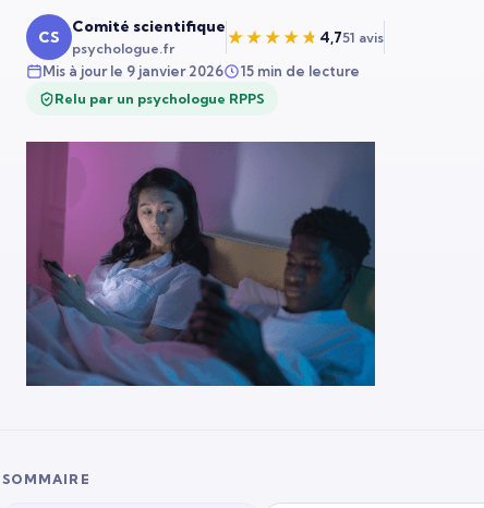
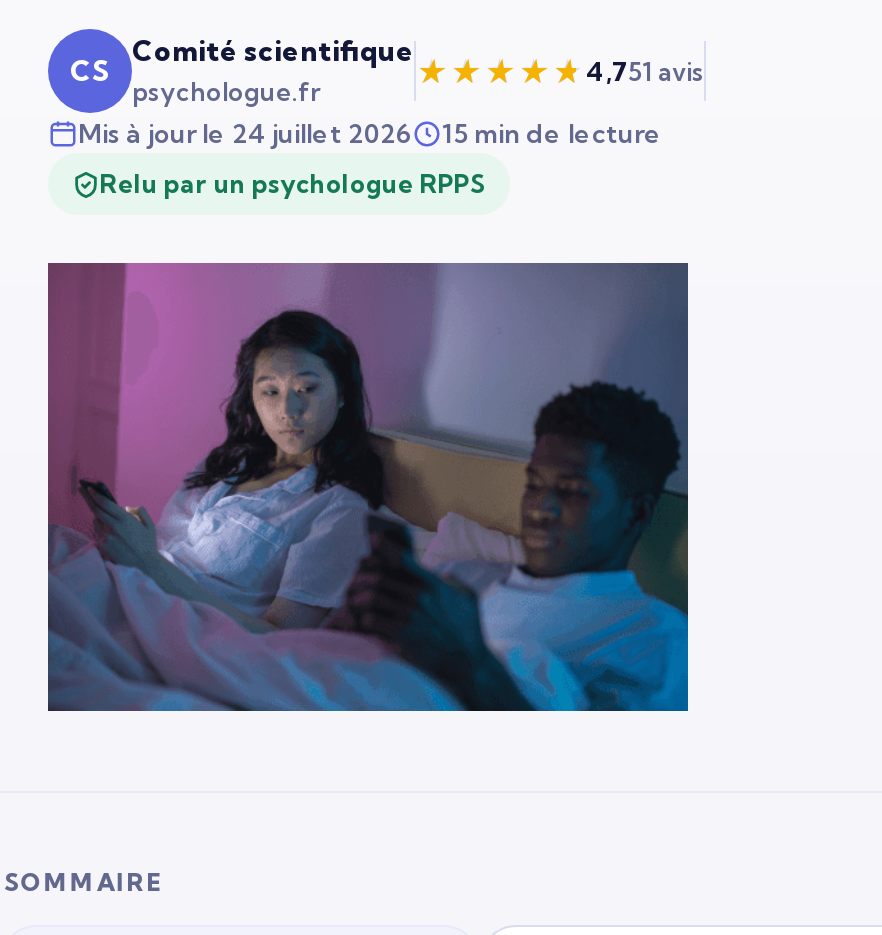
[43,62,223,80] Mis à jour le 9 janvier 2026 -> [78,117,412,149] Mis à jour le 24 juillet 2026

